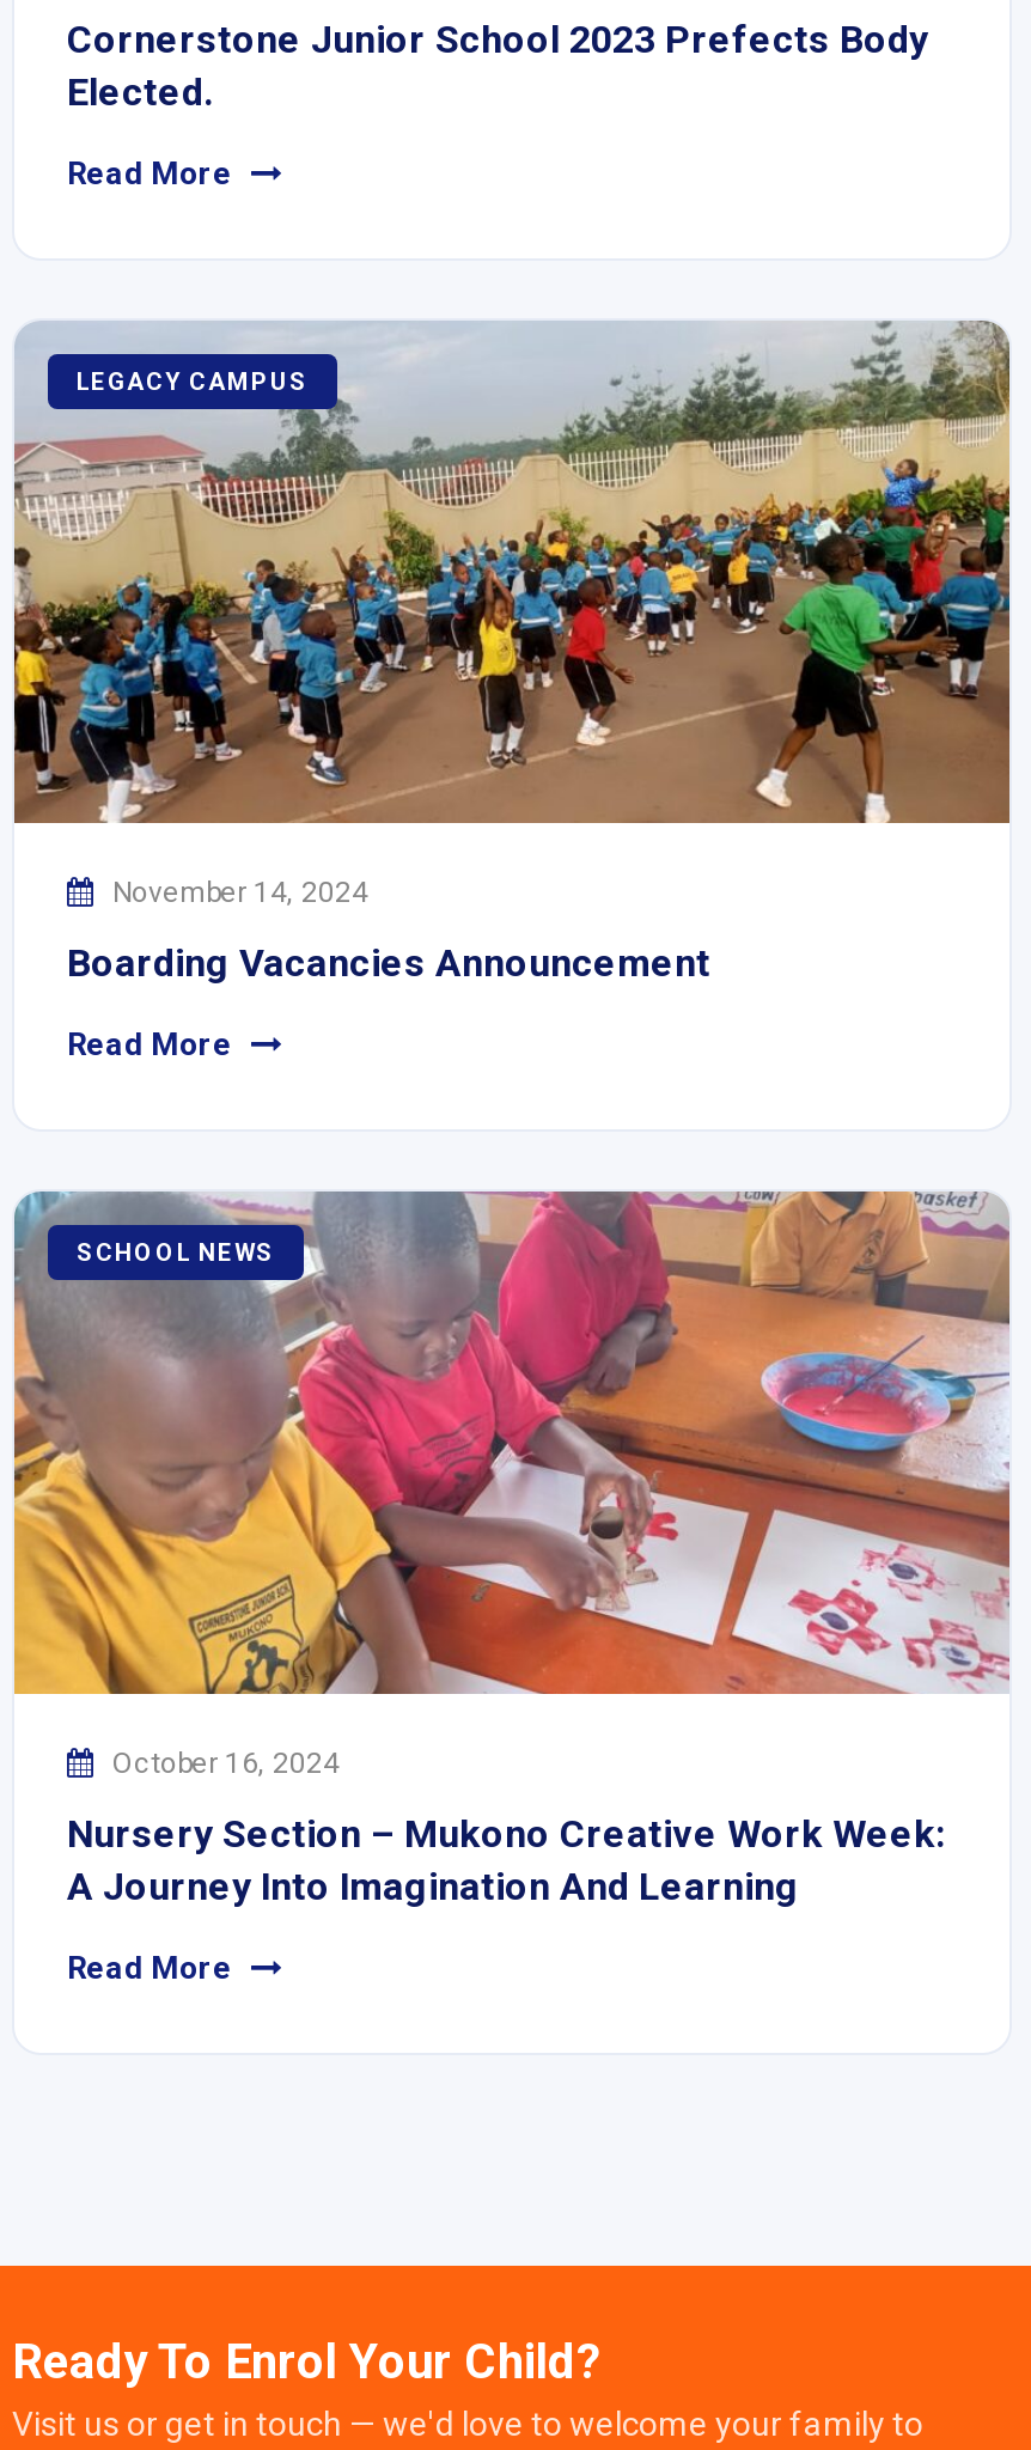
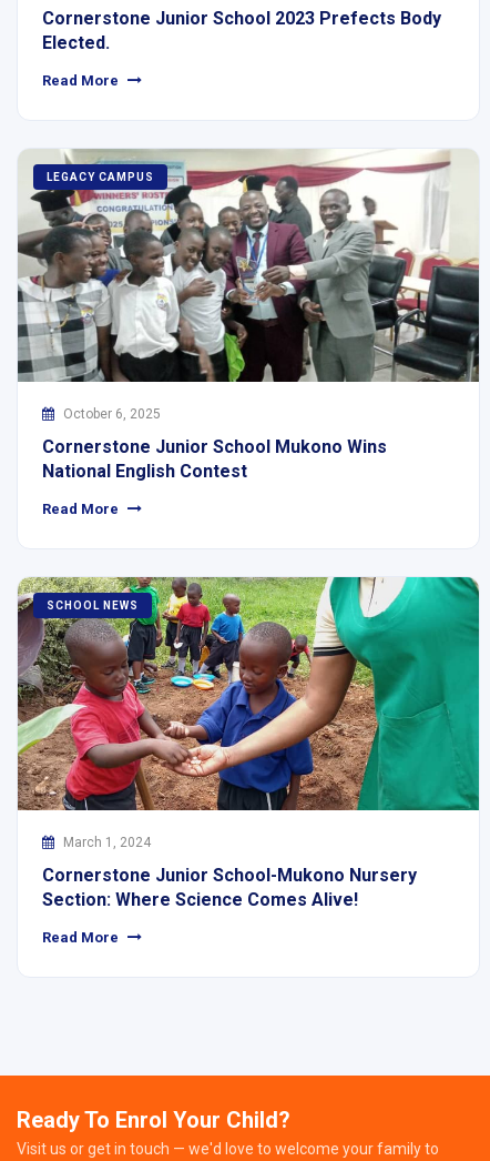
[14,318,1012,910] [image] | November 14, 2024 -> [18,149,480,422] [image] | October 6, 2025
[67,941,710,986] Boarding Vacancies Announcement -> [42,436,387,482] Cornerstone Junior School Mukono Wins | National English Contest
[12,1189,1012,1781] [image] | October 16, 2024 -> [17,576,480,850] [image] | March 1, 2024
[67,1812,945,1910] Nursery Section – Mukono Creative Work Week: | A Journey Into Imagination And Learning -> [42,865,417,910] Cornerstone Junior School-Mukono Nursery | Section: Where Science Comes Alive!

